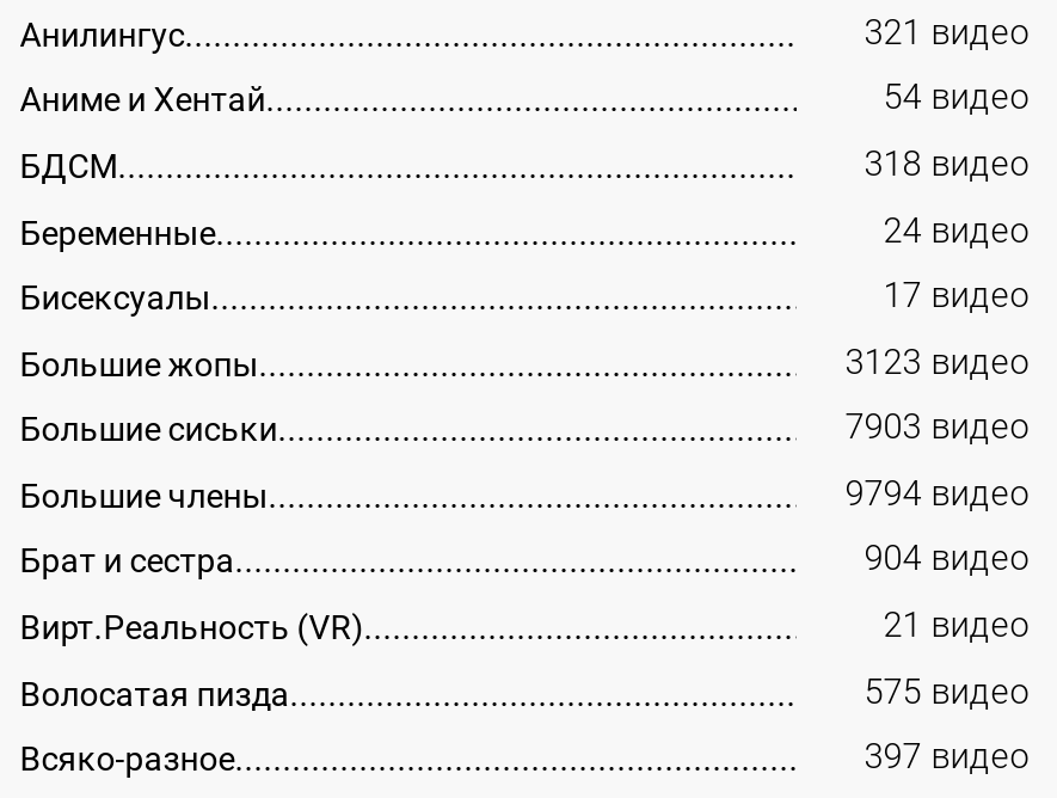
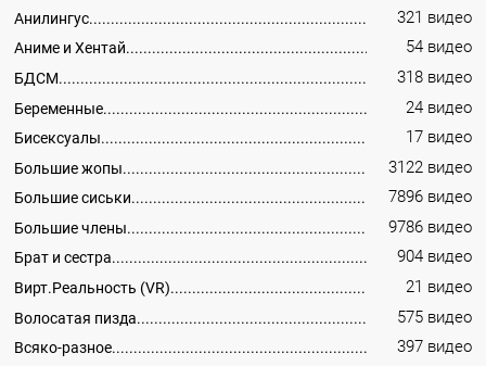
[845,342,1029,383] 3123 видео -> [389,158,472,177] 3122 видео
[845,408,1029,449] 7903 видео -> [389,188,472,207] 7896 видео
[845,474,1029,515] 9794 видео -> [389,218,472,237] 9786 видео

